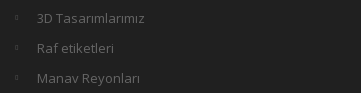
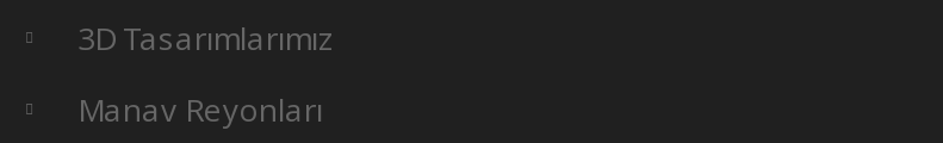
[37,39,114,57] Raf etiketleri -> none

